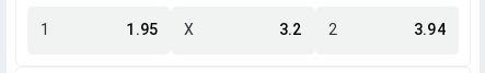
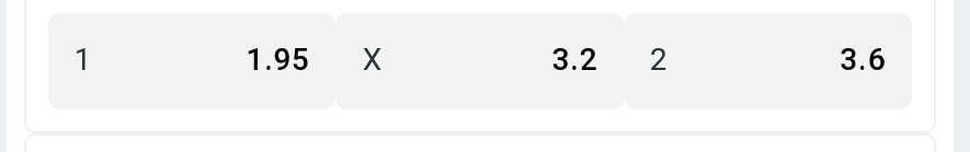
[414,21,446,38] 3.94 -> [840,42,886,77] 3.6

